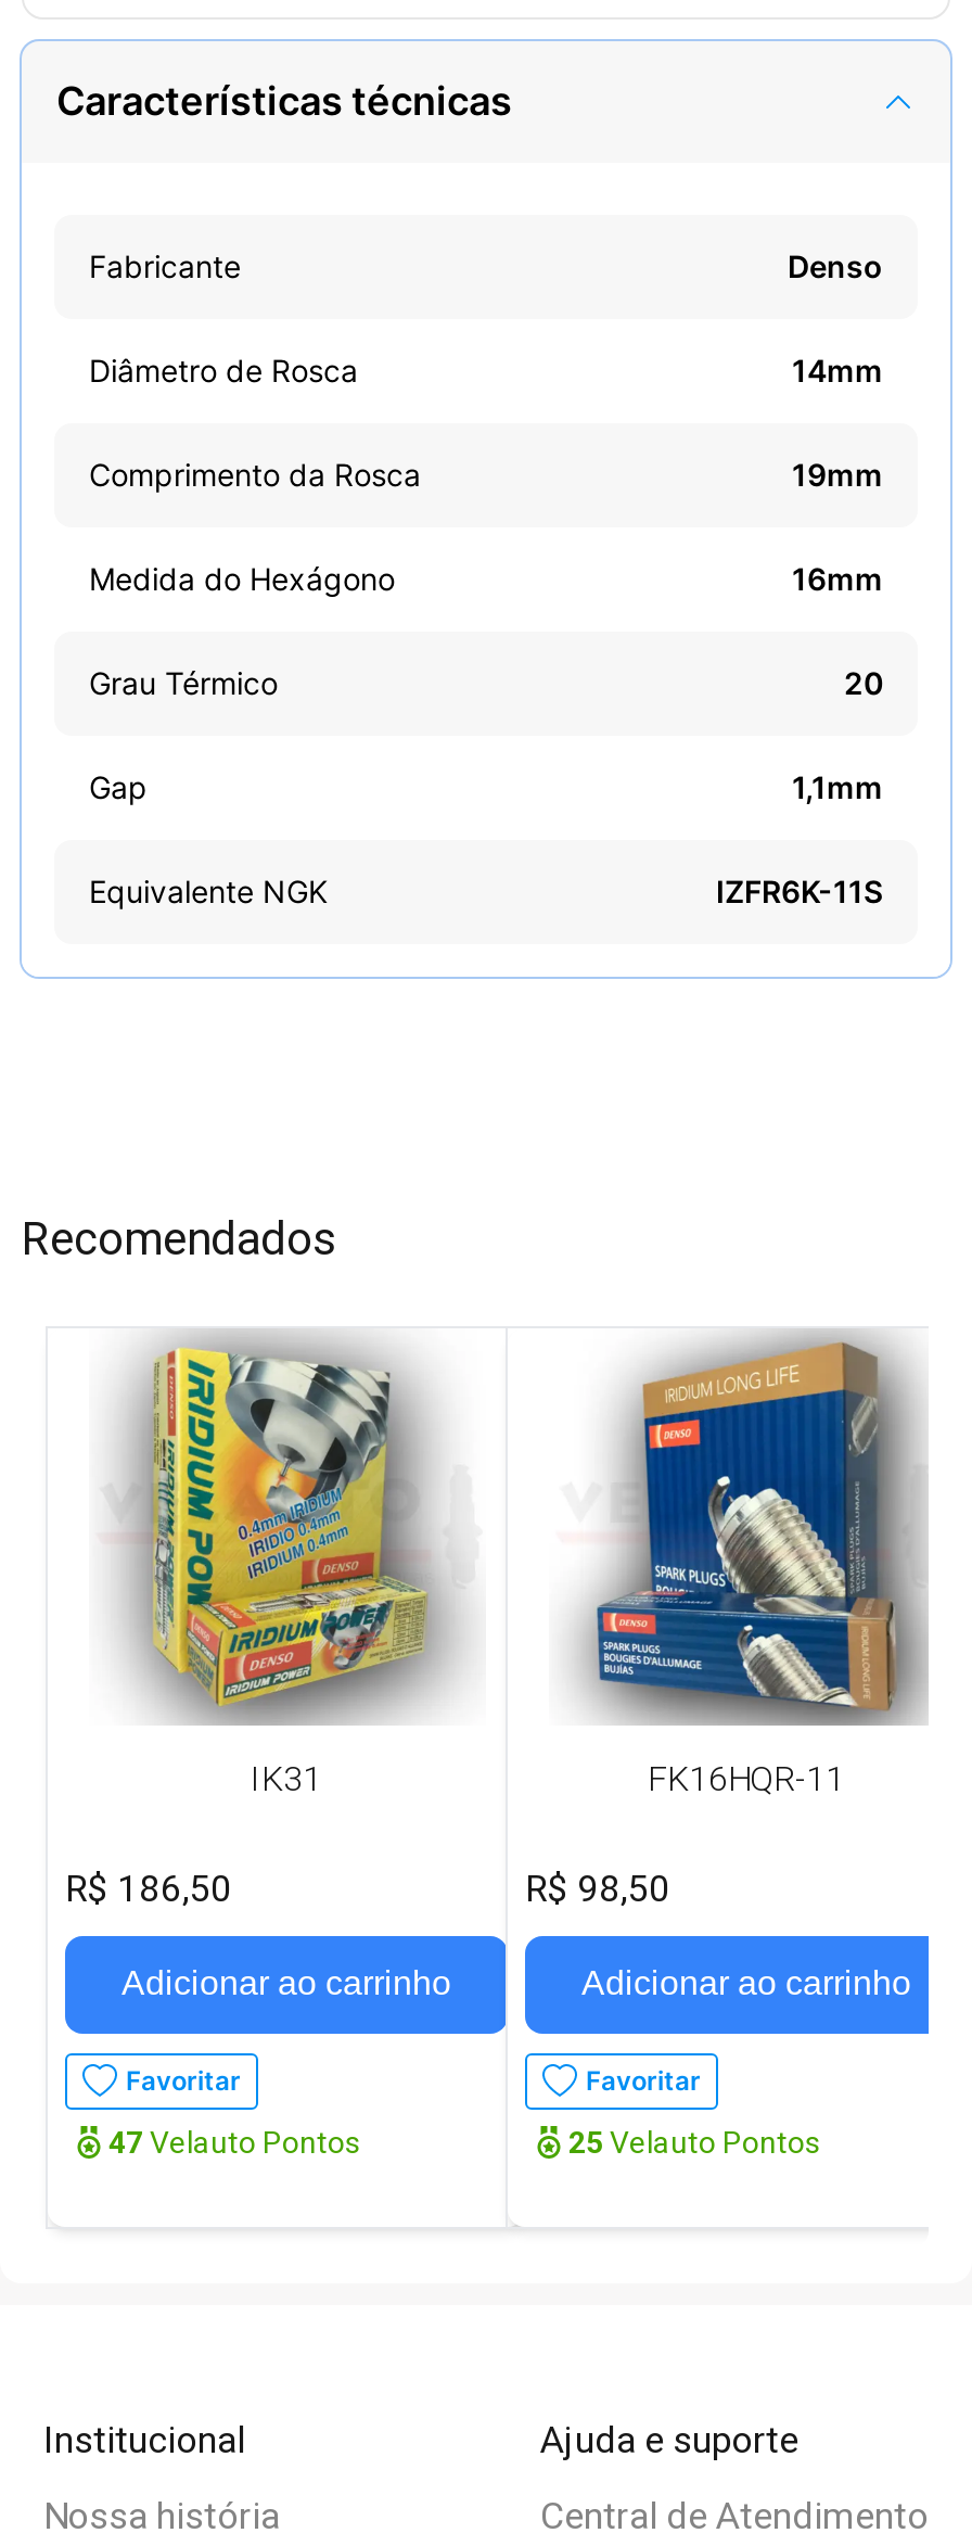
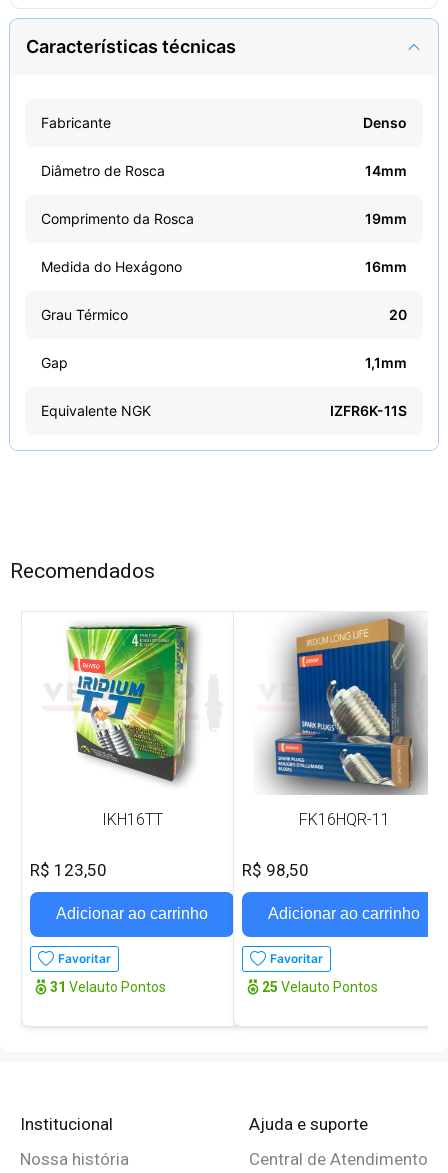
[108,1328,471,1799] [image] | IK31 -> [51,613,216,829] [image] | IKH16TT
[65,1866,232,1909] R$ 186,50 -> [30,860,107,880] R$ 123,50
[108,2124,360,2159] 47 Velauto Pontos -> [50,979,166,995] 31 Velauto Pontos

